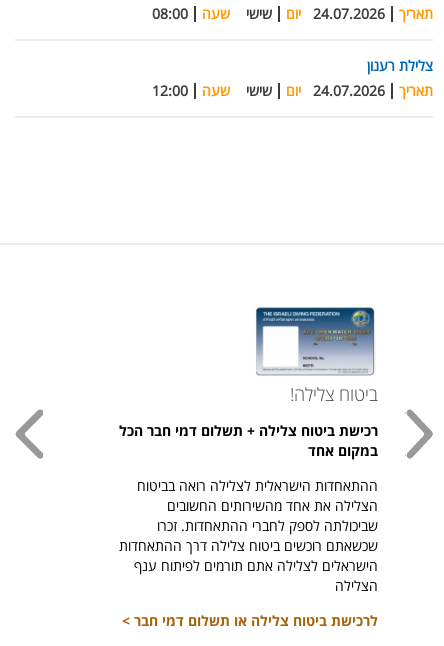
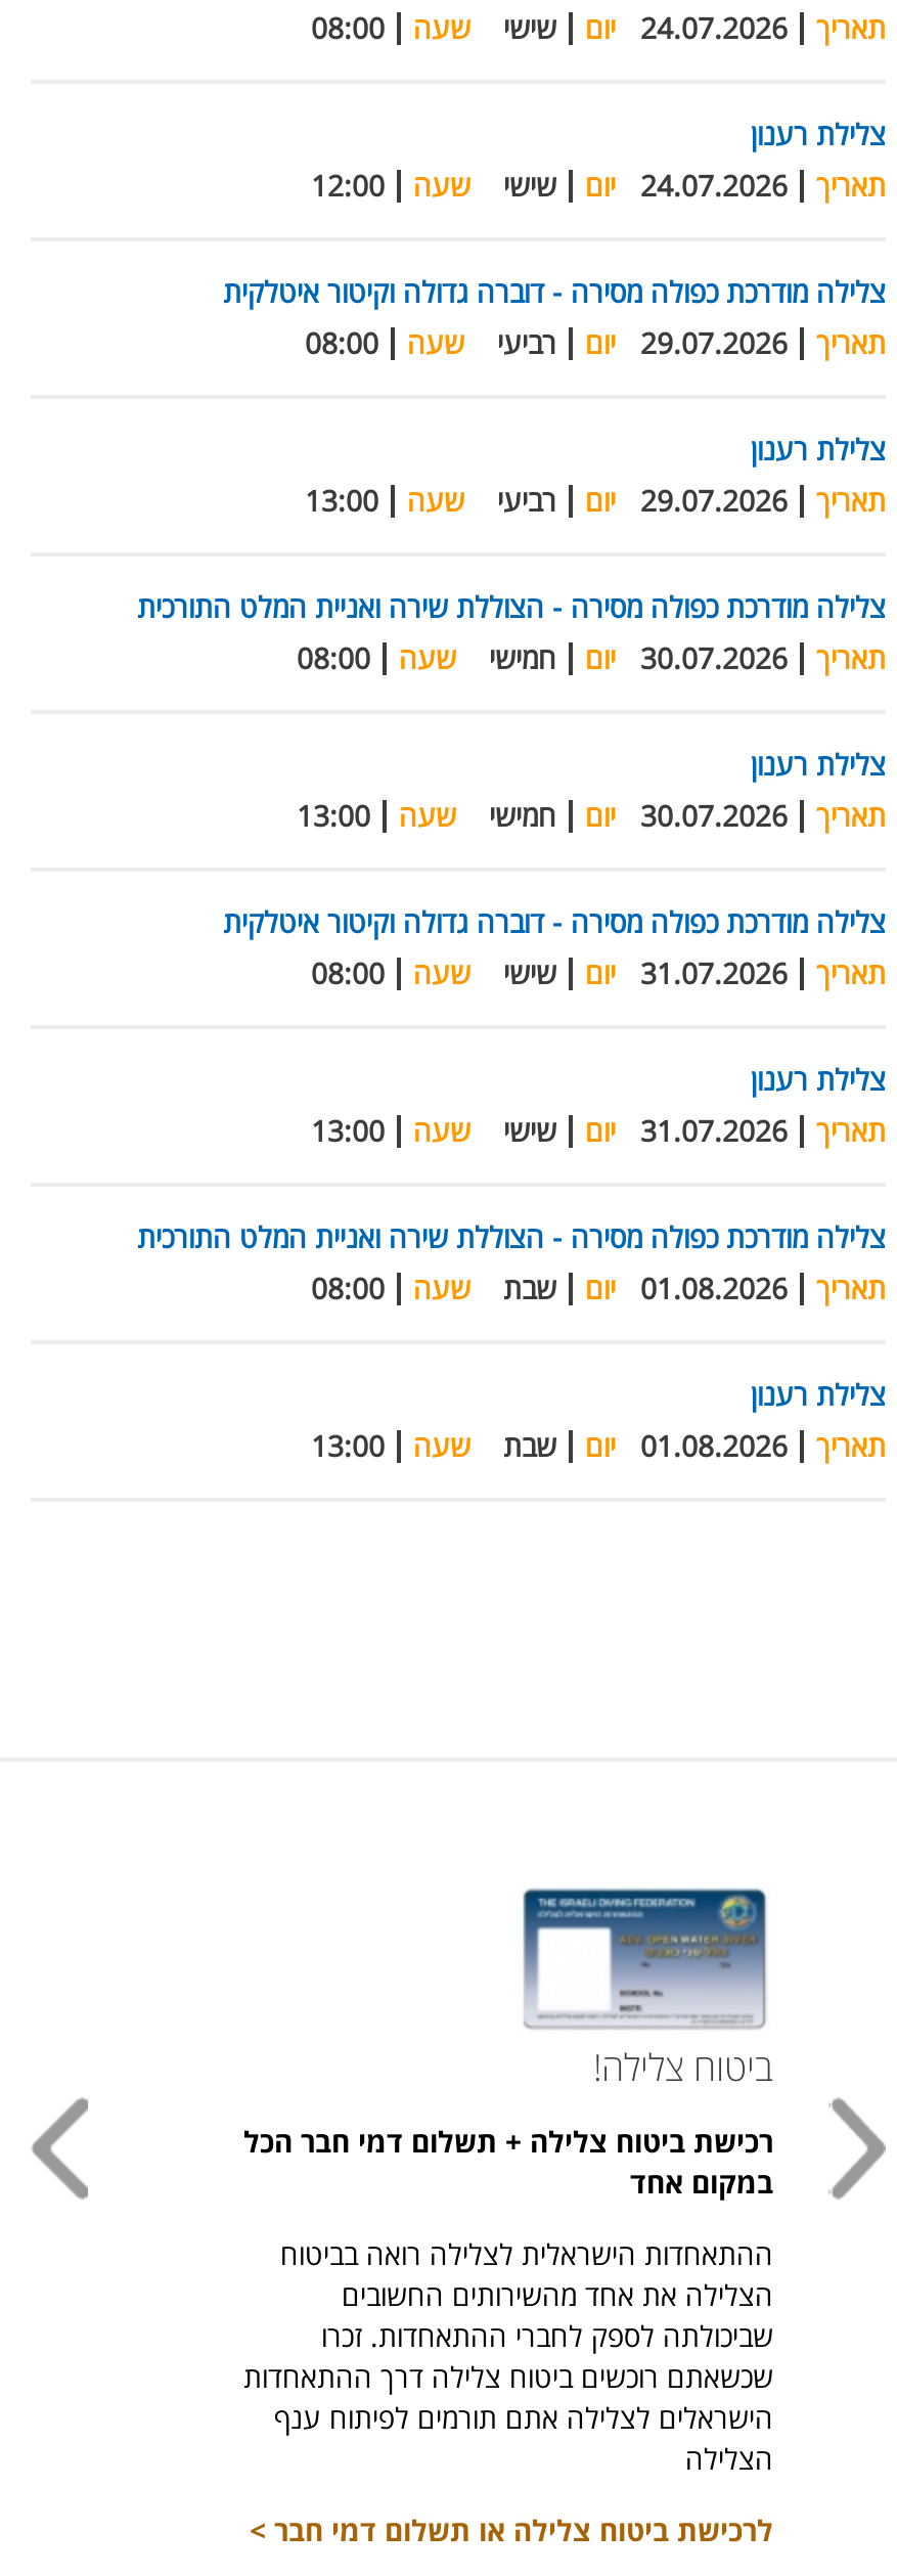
none -> [137,271,886,1464] צלילה מודרכת כפולה מסירה - דוברה גדולה וקיטור איטלקית | תאריך 29.07.2026 יום רביעי שעה 08:00 | צלילת רענון | תאריך 29.07.2026 יום רביעי שעה 13:00 | צלילה מודרכת כפולה מסירה - הצוללת שירה ואניית המלט התורכית | תאריך 30.07.2026 יום חמישי שעה 08:00 | צלילת רענון | תאריך 30.07.2026 יום חמישי שעה 13:00 | צלילה מודרכת כפולה מסירה - דוברה גדולה וקיטור איטלקית | תאריך 31.07.2026 יום שישי שעה 08:00 | צלילת רענון | תאריך 31.07.2026 יום שישי שעה 13:00 | צלילה מודרכת כפולה מסירה - הצוללת שירה ואניית המלט התורכית | תאריך 01.08.2026 יום שבת שעה 08:00 | צלילת רענון | תאריך 01.08.2026 יום שבת שעה 13:00

